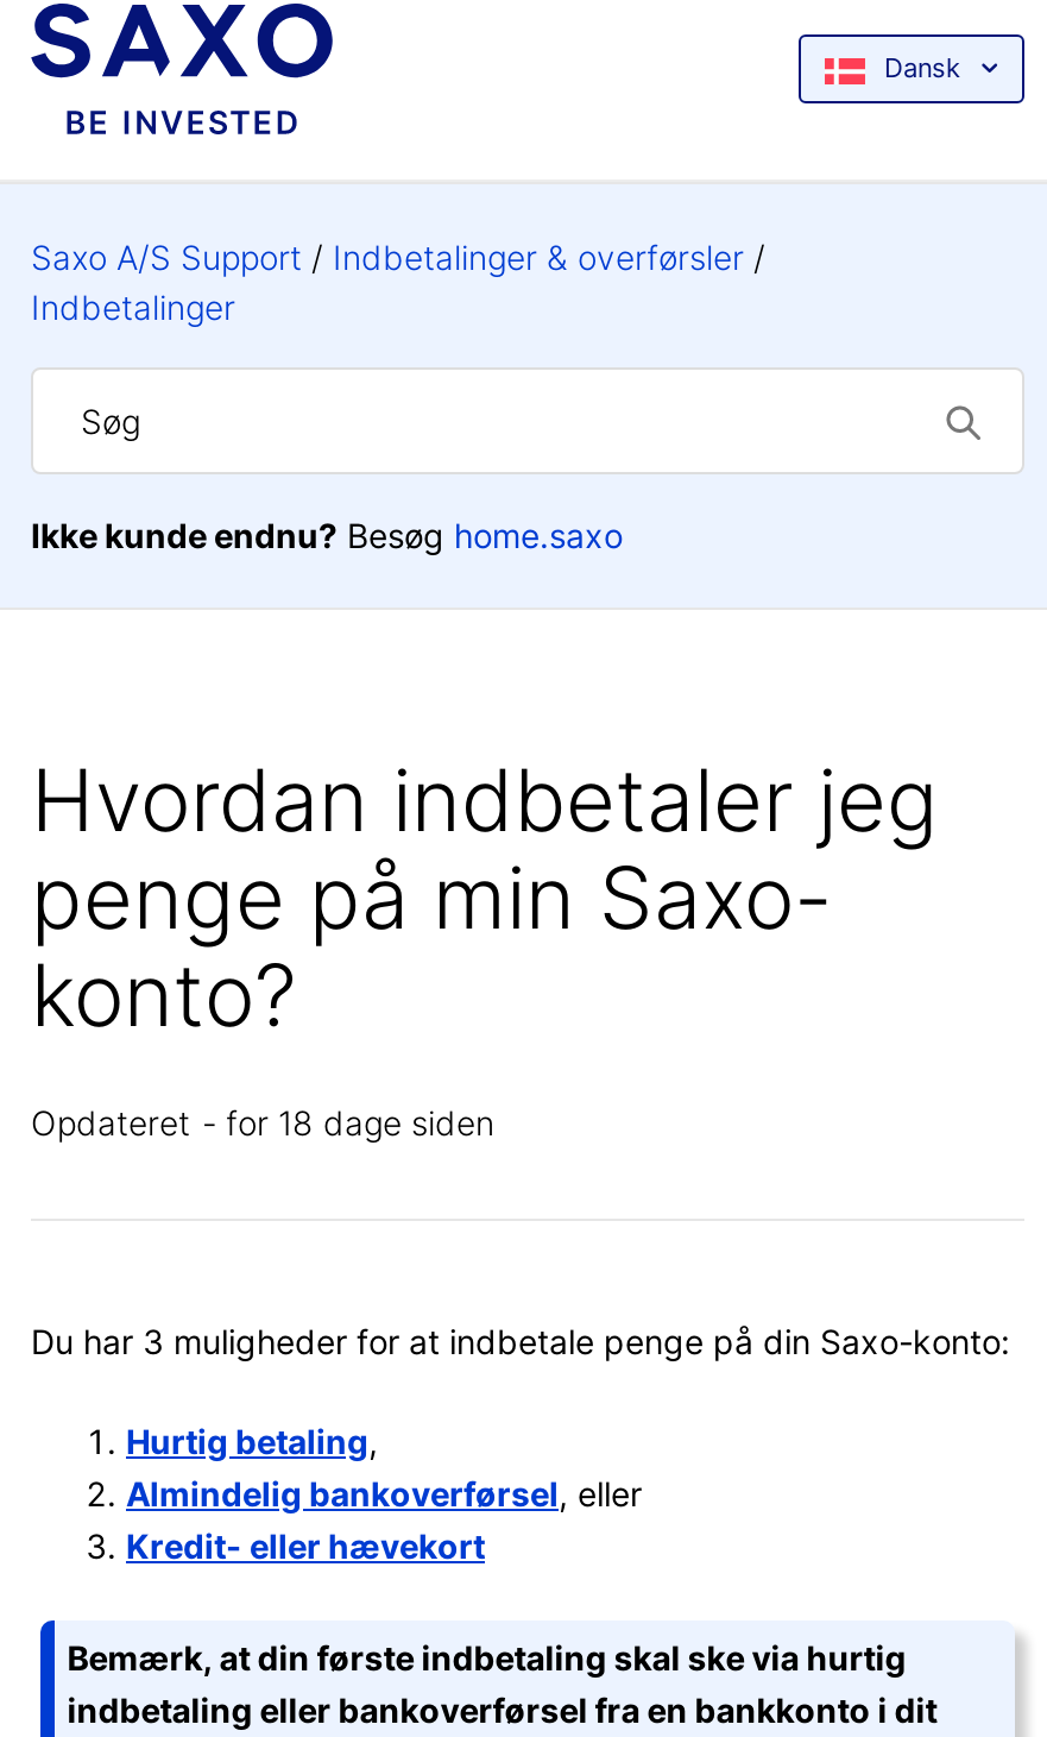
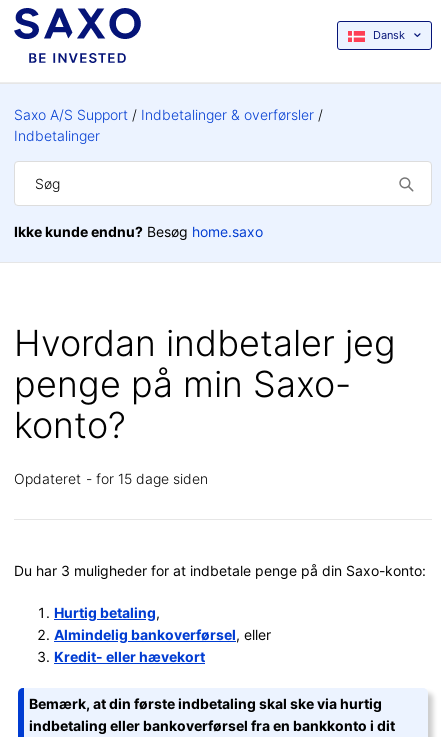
[226,1101,494,1142] for 18 dage siden -> [96,470,208,487] for 15 dage siden

